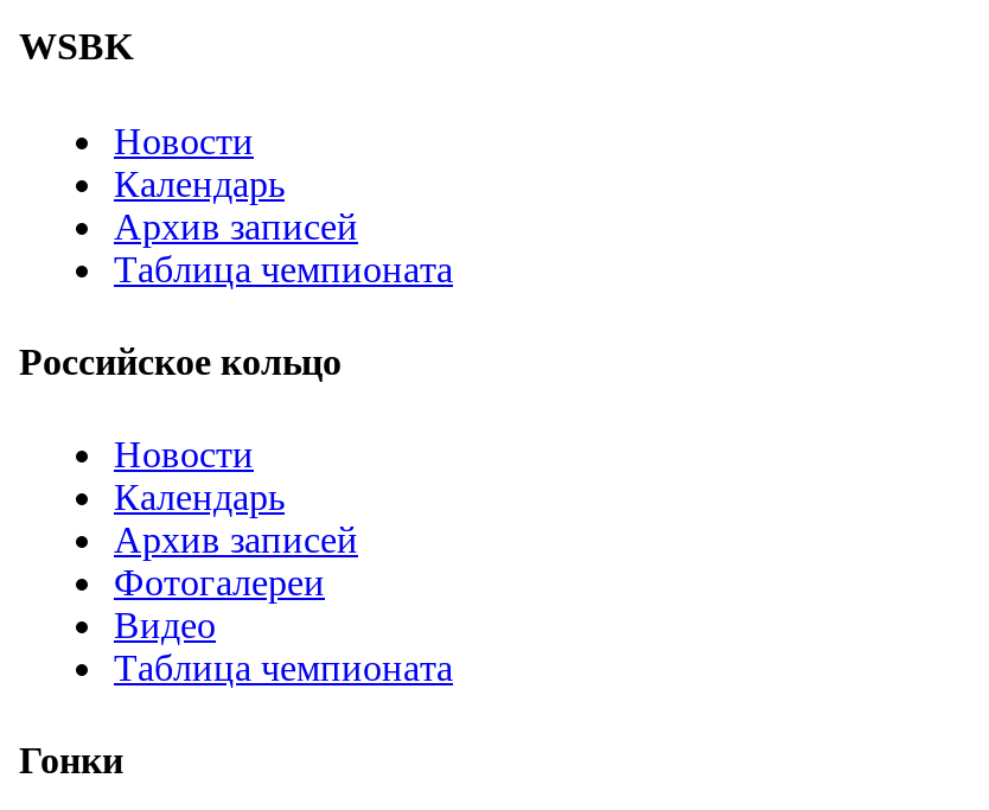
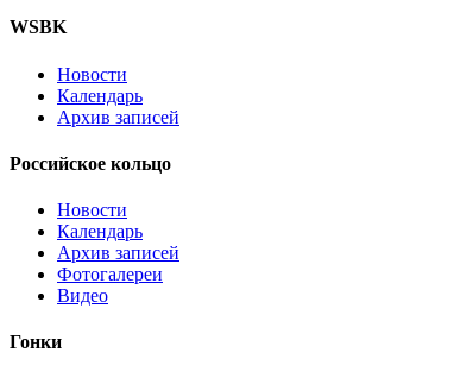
[114,248,453,289] Таблица чемпионата -> none
[114,648,453,688] Таблица чемпионата -> none

